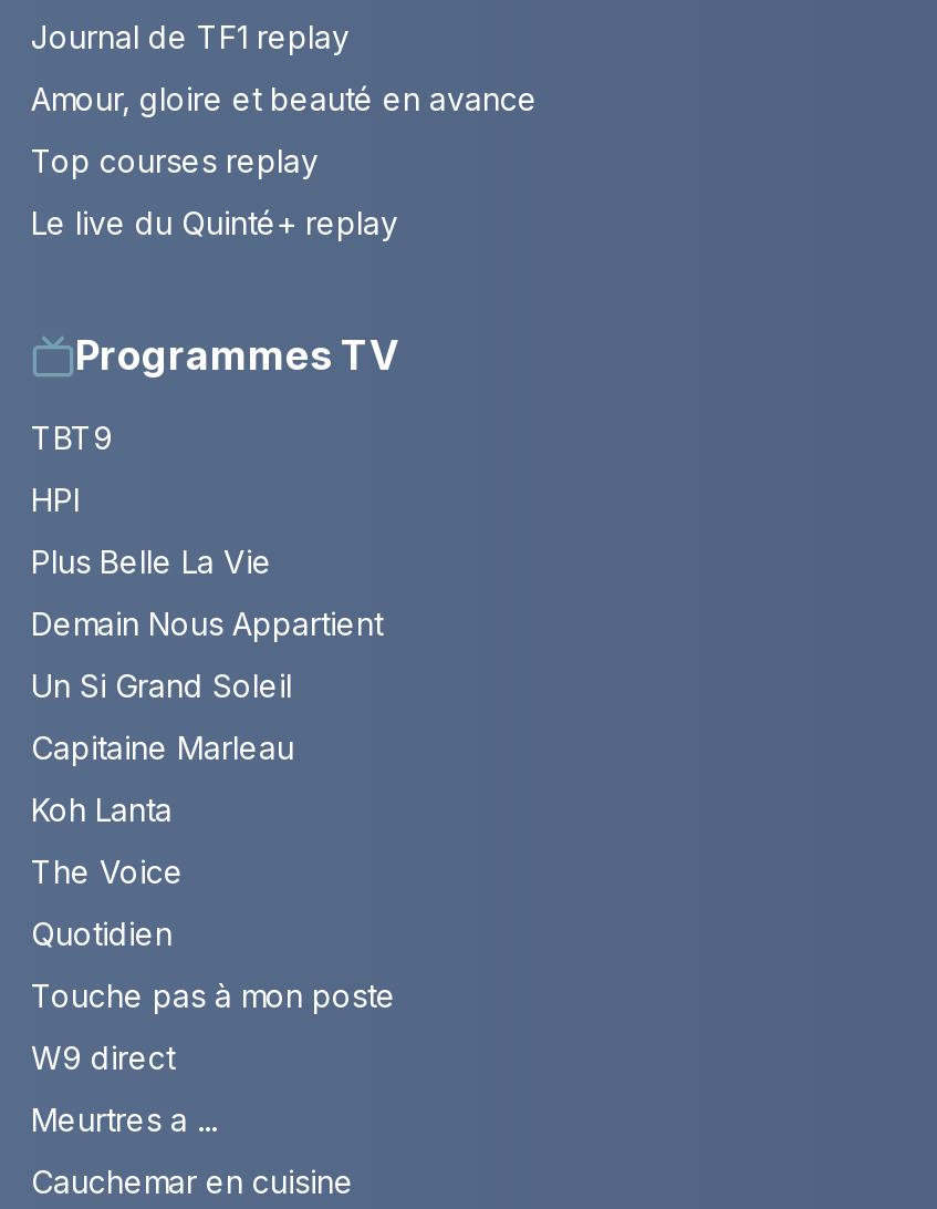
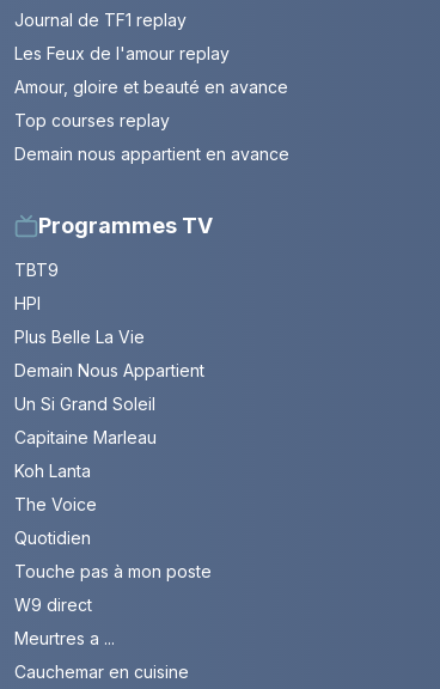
none -> [14,44,230,64] Les Feux de l'amour replay
[31,203,398,241] Le live du Quinté+ replay -> [14,144,289,164] Demain nous appartient en avance

